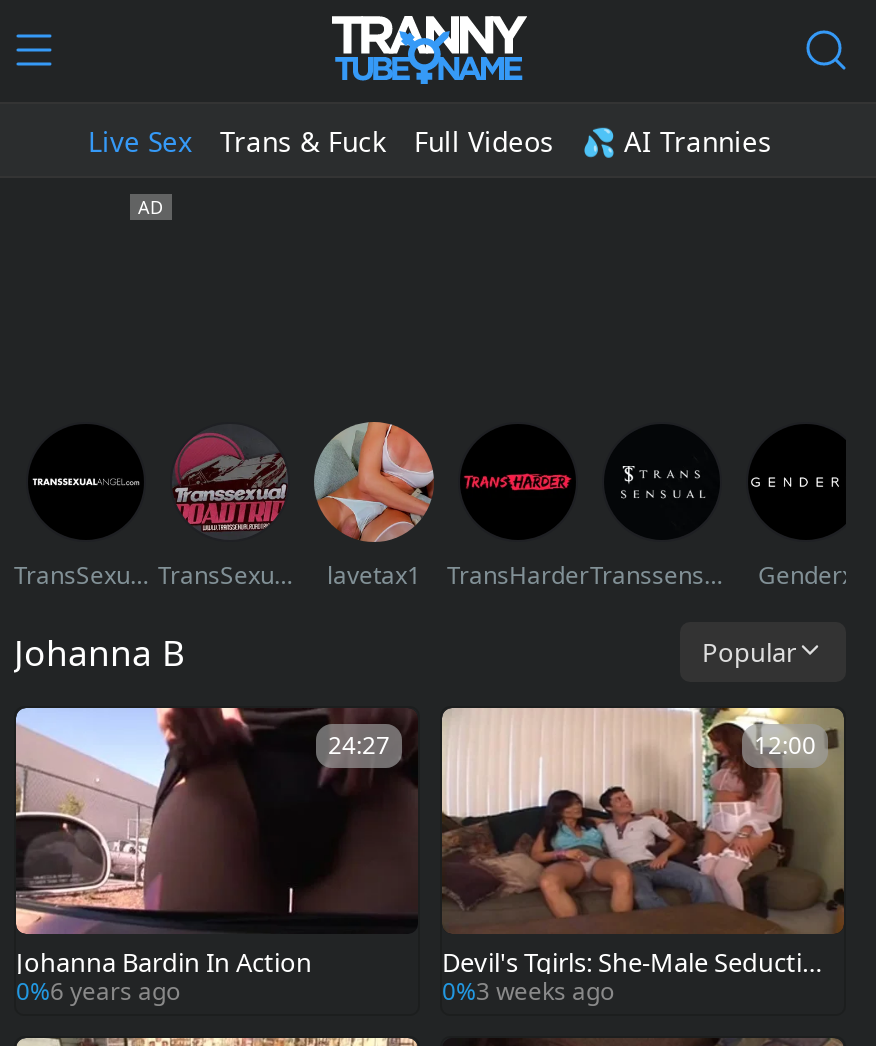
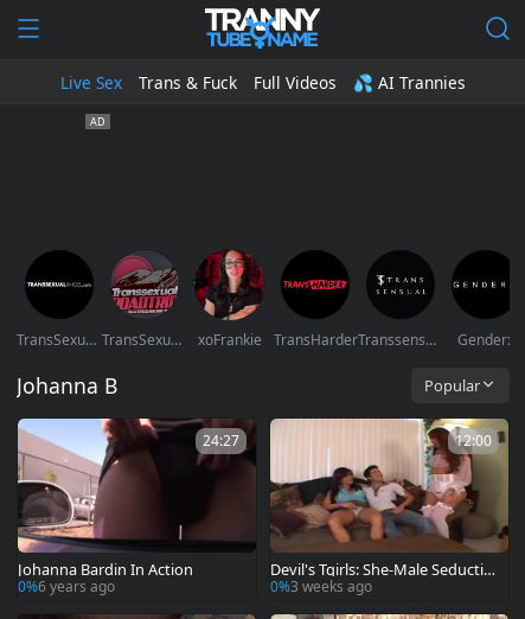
[312,420,589,592] [image] | lavetax1 | TransHarder -> [194,249,357,350] [image] | xoFrankie TransHarder

